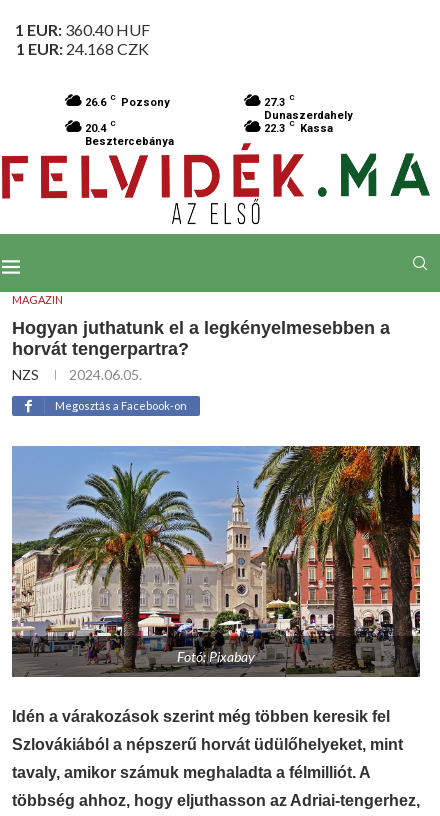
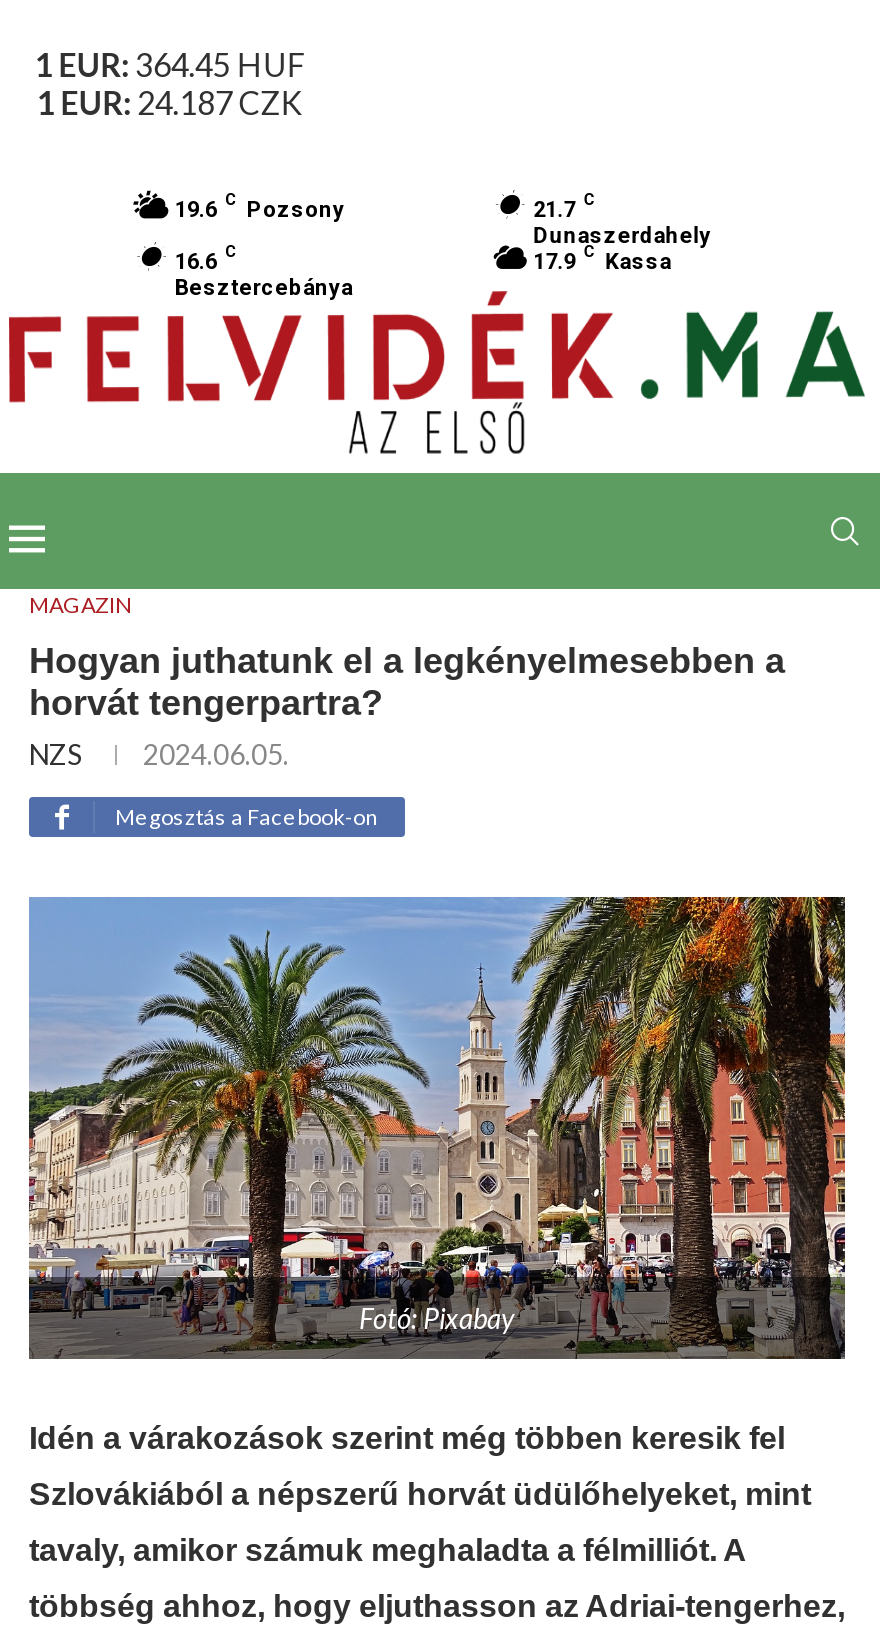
[15,20,150,39] 1 EUR: 360.40 HUF -> [35,45,305,83] 1 EUR: 364.45 HUF
[16,39,149,58] 1 EUR: 24.168 CZK -> [37,83,303,121] 1 EUR: 24.187 CZK
[85,93,170,109] 26.6 C Pozsony -> [175,191,345,223] 19.6 C Pozsony
[264,93,295,109] 27.3 C -> [533,191,595,223] 21.7 C
[85,119,116,135] 20.4 C -> [175,243,237,275] 16.6 C
[264,119,333,135] 22.3 C Kassa -> [533,243,671,275] 17.9 C Kassa

